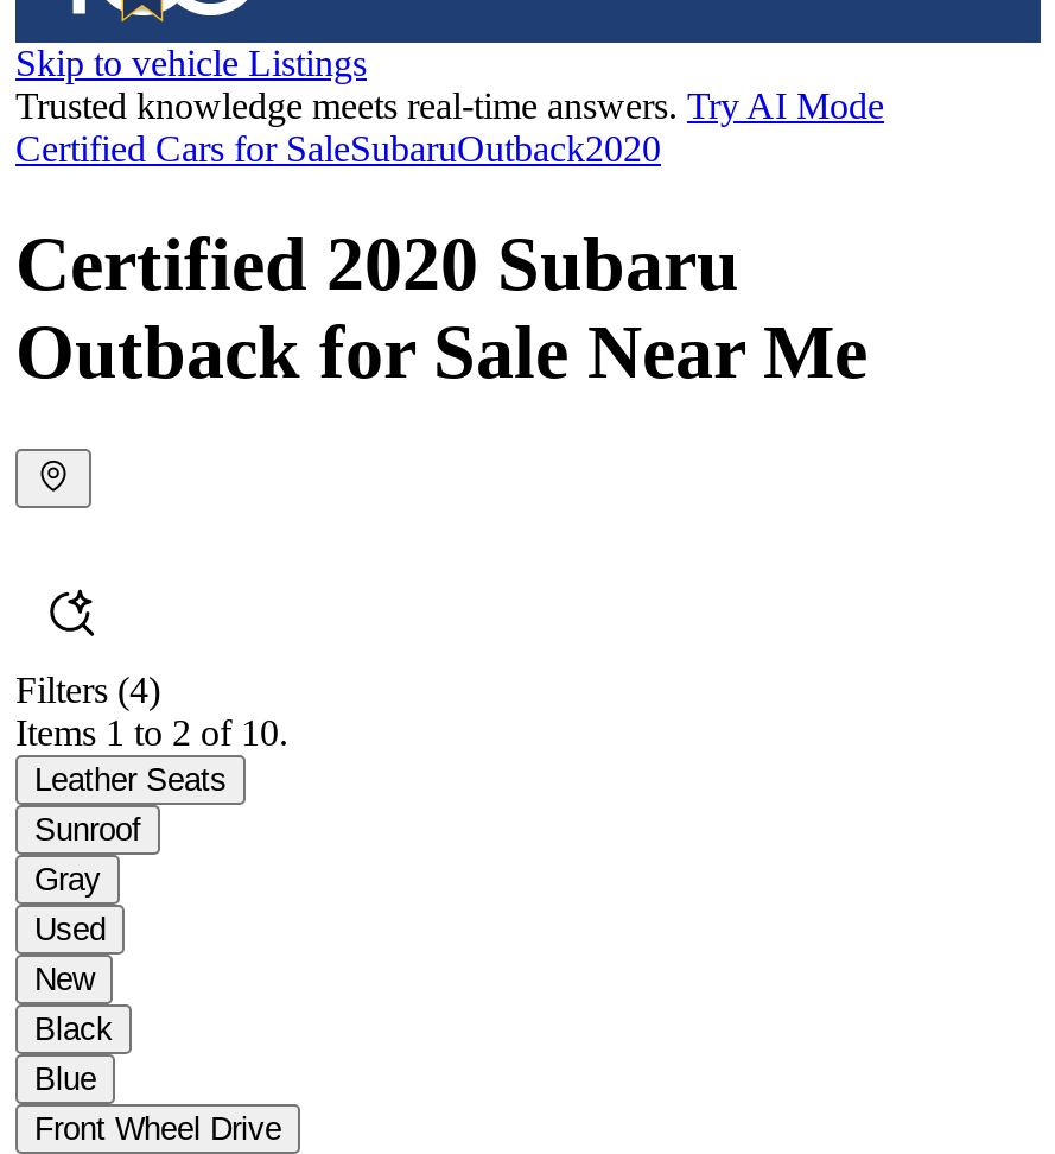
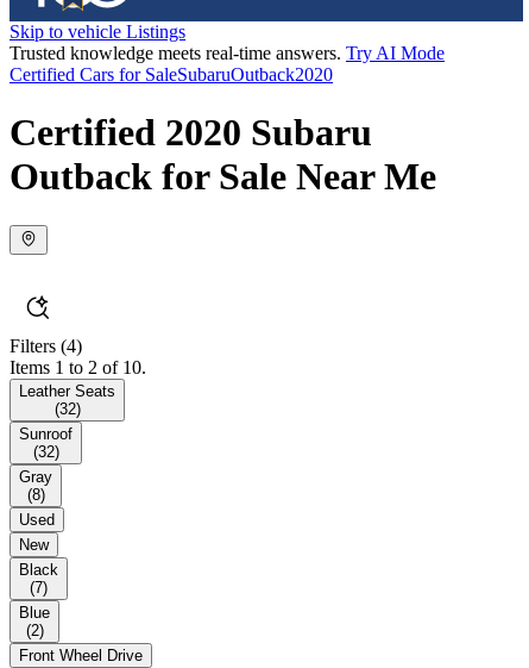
none -> [54,400,80,418] (32)
none -> [33,443,59,461] (32)
none -> [27,486,45,504] (8)
none -> [30,579,48,596] (7)
none -> [26,621,43,639] (2)

